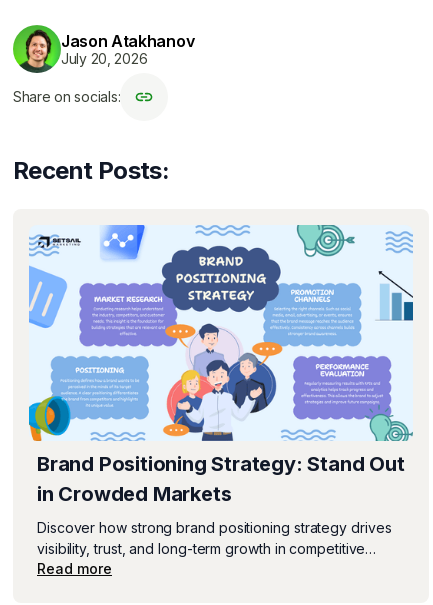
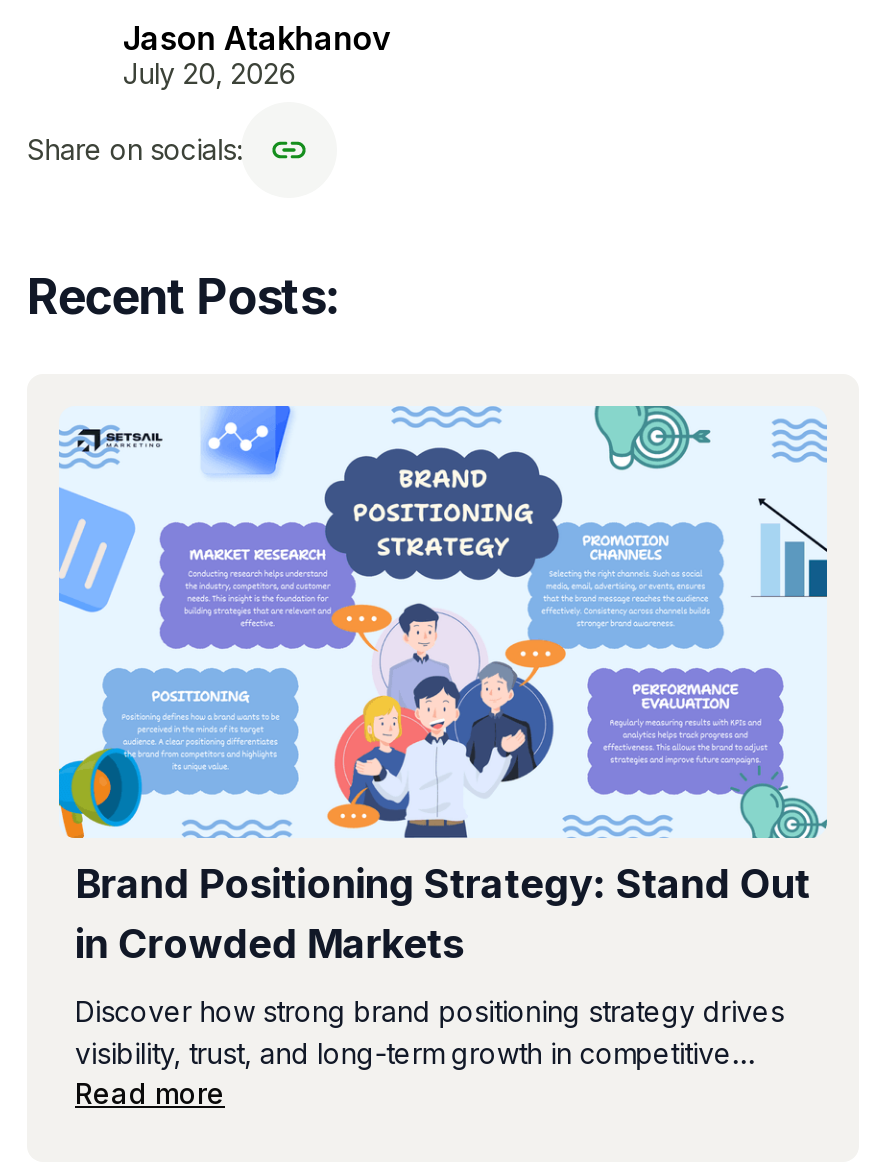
[12,24,58,74] [image] -> none

